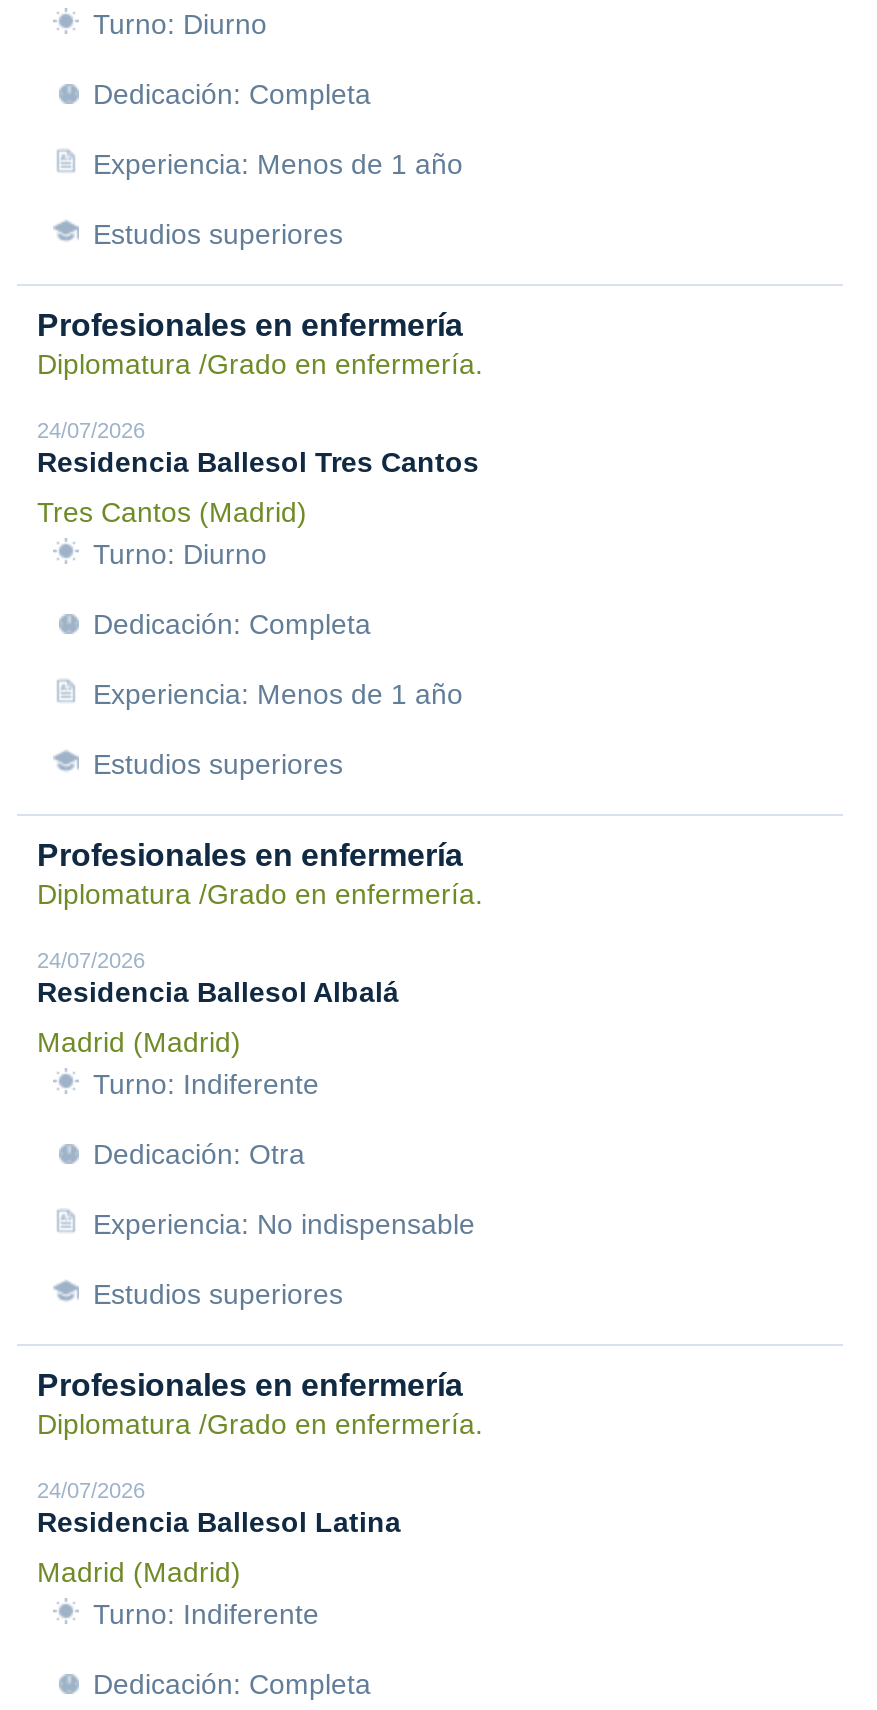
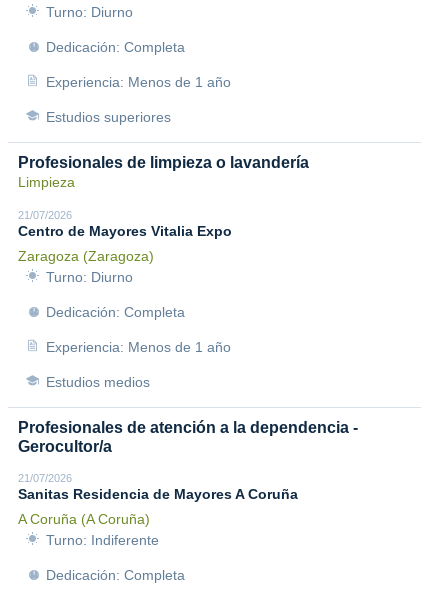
[37,308,483,380] Profesionales en enfermería | Diplomatura /Grado en enfermería. -> [18,154,309,190] Profesionales de limpieza o lavandería | Limpieza
[37,418,479,478] 24/07/2026 | Residencia Ballesol Tres Cantos -> [18,209,232,239] 21/07/2026 | Centro de Mayores Vitalia Expo
[37,496,307,528] Tres Cantos (Madrid) -> [18,248,154,264] Zaragoza (Zaragoza)
[37,748,483,1588] Estudios superiores | Profesionales en enfermería | Diplomatura /Grado en enfermería. | 24/07/2026 | Residencia Ballesol Albalá | Madrid (Madrid) | Turno: Indiferente | Dedicación: Otra | Experiencia: No indispensable | Estudios superiores | Profesionales en enfermería | Diplomatura /Grado en enfermería. | 24/07/2026 | Residencia Ballesol Latina | Madrid (Madrid) -> [18,374,358,527] Estudios medios | Profesionales de atención a la dependencia - | Gerocultor/a | 21/07/2026 | Sanitas Residencia de Mayores A Coruña | A Coruña (A Coruña)

